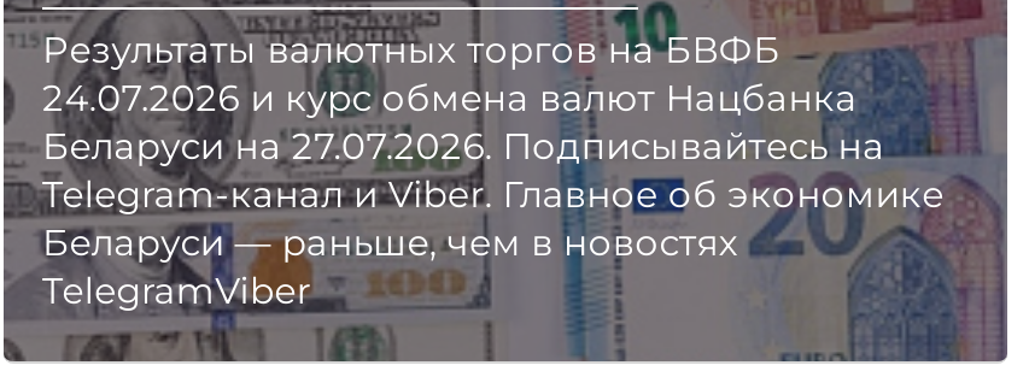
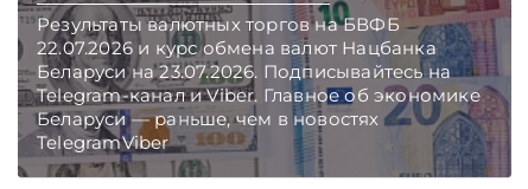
[42,76,857,121] 24.07.2026 и курс обмена валют Нацбанка -> [37,37,436,60] 22.07.2026 и курс обмена валют Нацбанка
[42,124,885,170] Беларуси на 27.07.2026. Подписывайтесь на -> [37,61,451,83] Беларуси на 23.07.2026. Подписывайтесь на

